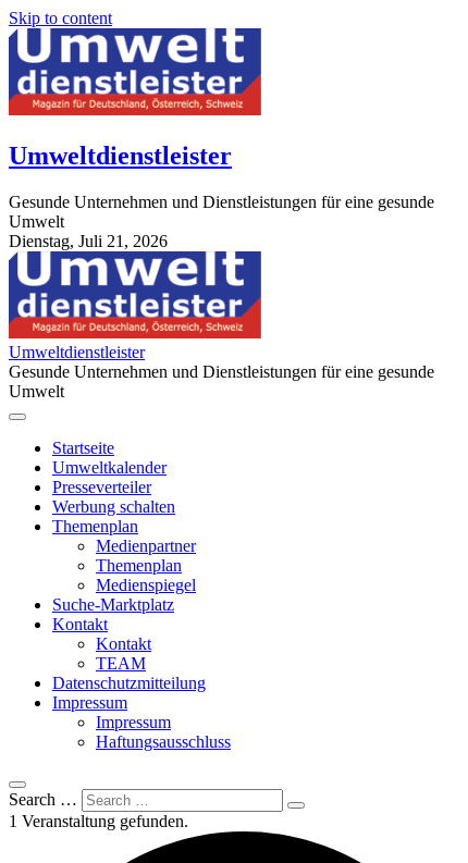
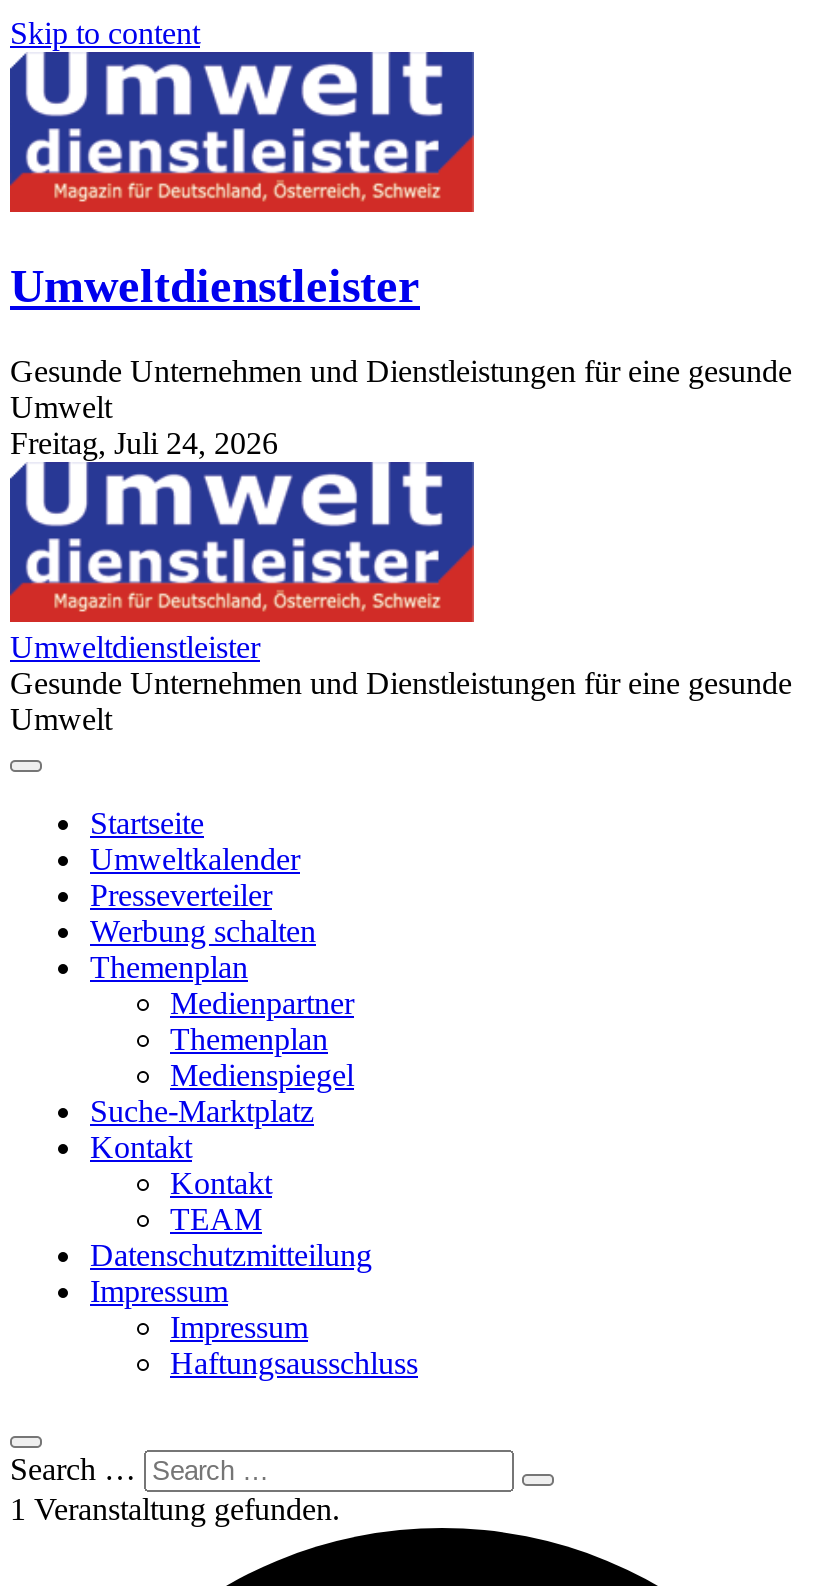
[9,232,168,250] Dienstag, Juli 21, 2026 -> [10,426,278,460] Freitag, Juli 24, 2026

